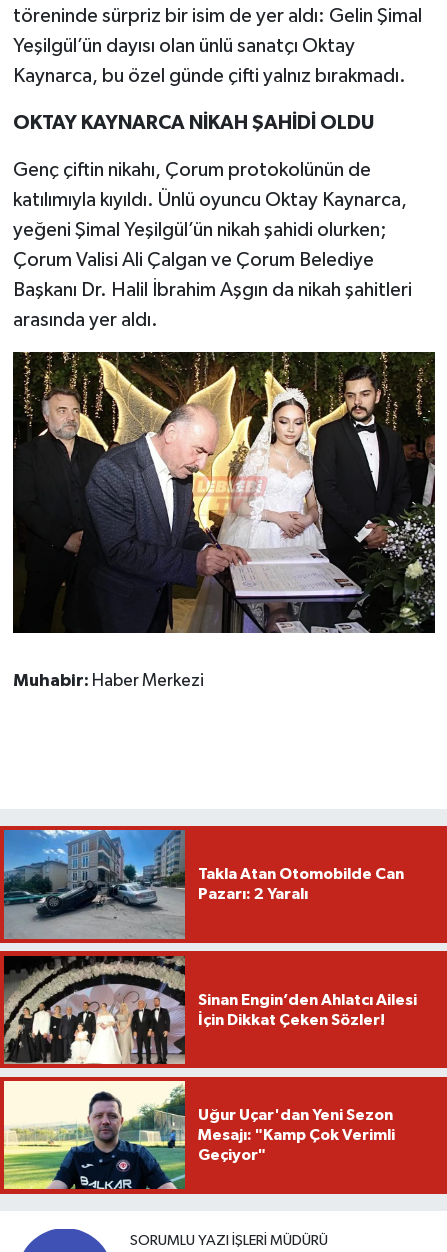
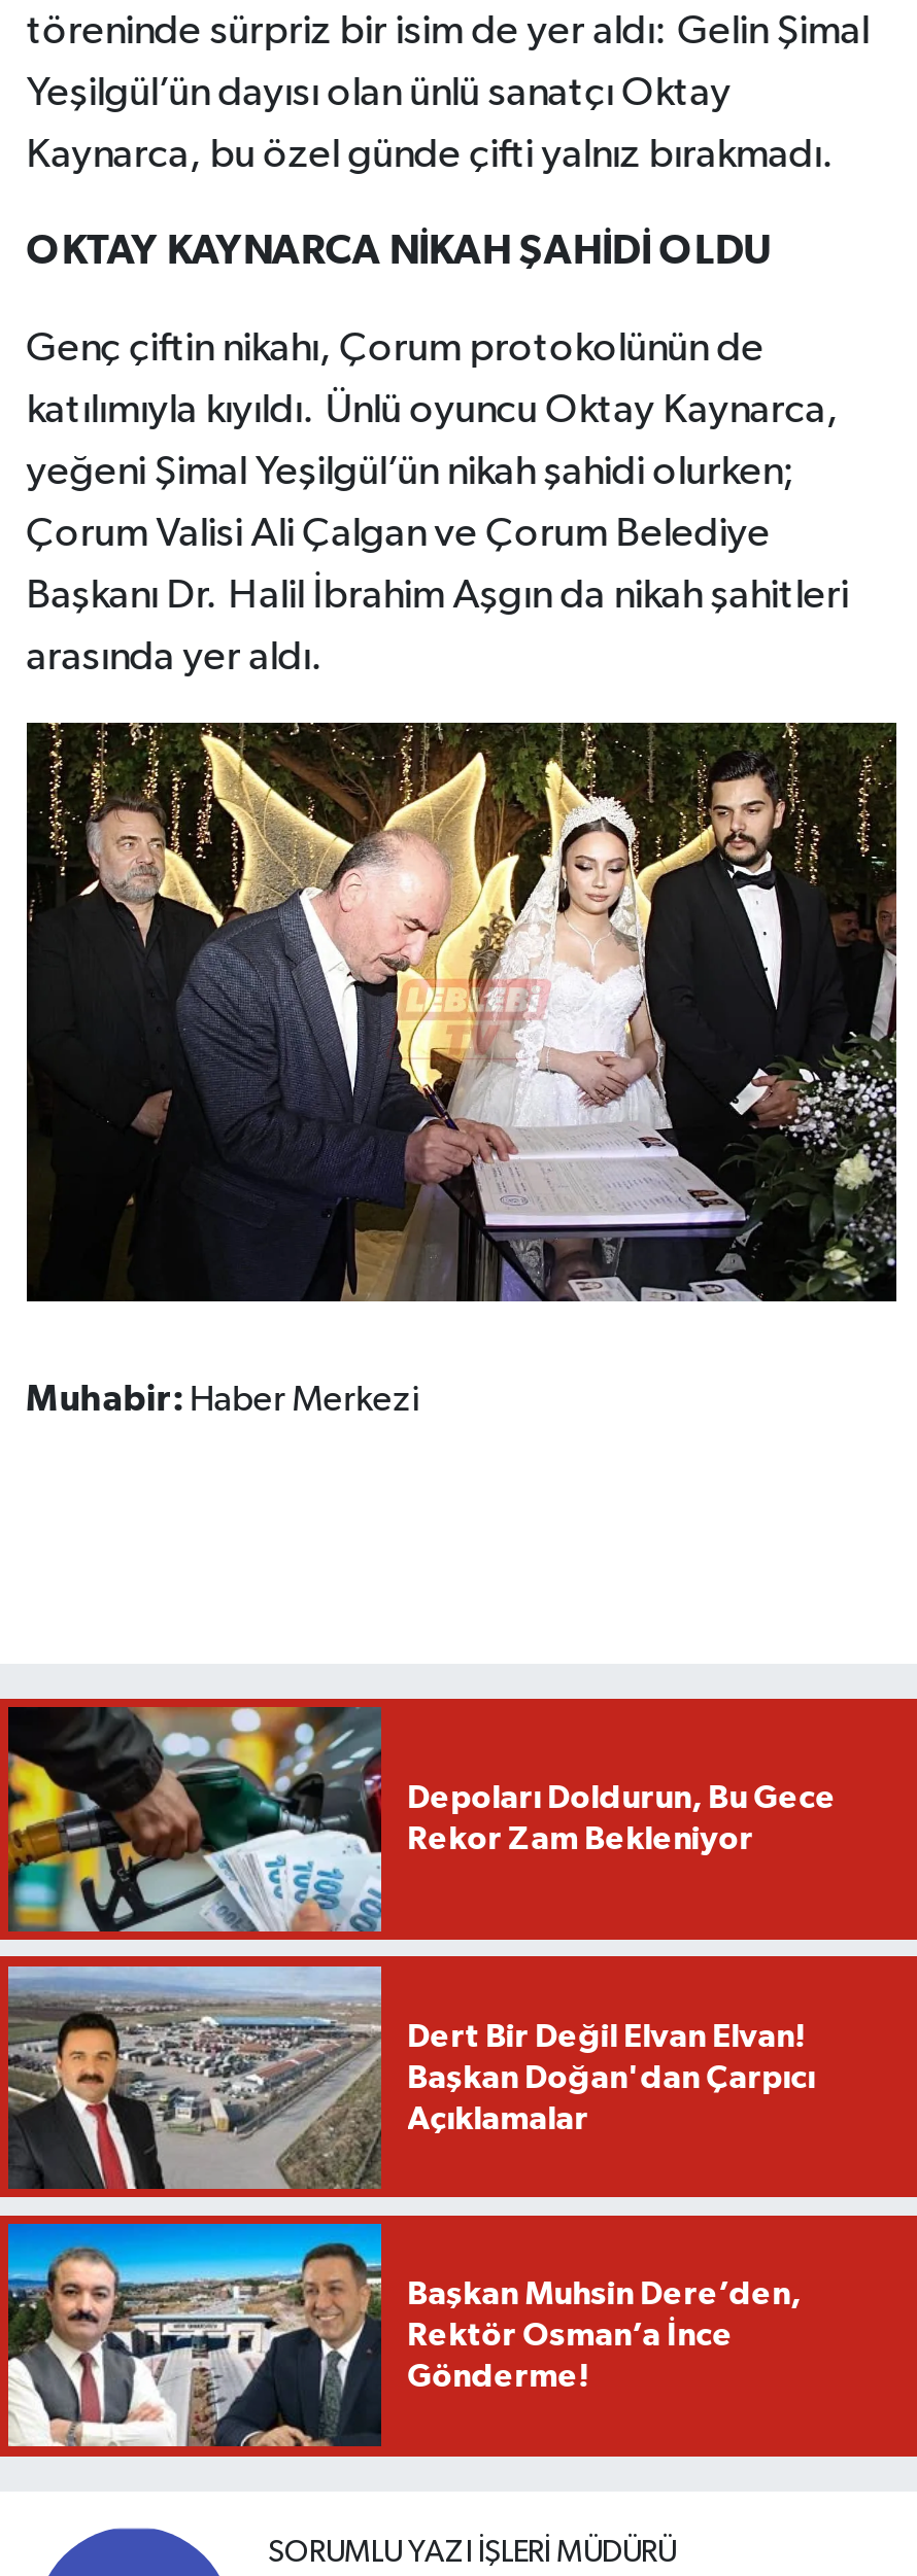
[3,829,404,940] [image] | Takla Atan Otomobilde Can | Pazarı: 2 Yaralı -> [6,1705,836,1934] [image] | Depoları Doldurun, Bu Gece | Rekor Zam Bekleniyor
[3,955,417,1065] [image] | Sinan Engin’den Ahlatcı Ailesi | İçin Dikkat Çeken Sözler! -> [6,1964,815,2191] [image] | Dert Bir Değil Elvan Elvan! | Başkan Doğan'dan Çarpıcı | Açıklamalar
[3,1080,395,1190] [image] | Uğur Uçar'dan Yeni Sezon | Mesajı: "Kamp Çok Verimli | Geçiyor" -> [6,2222,801,2448] [image] | Başkan Muhsin Dere’den, | Rektör Osman’a İnce | Gönderme!

